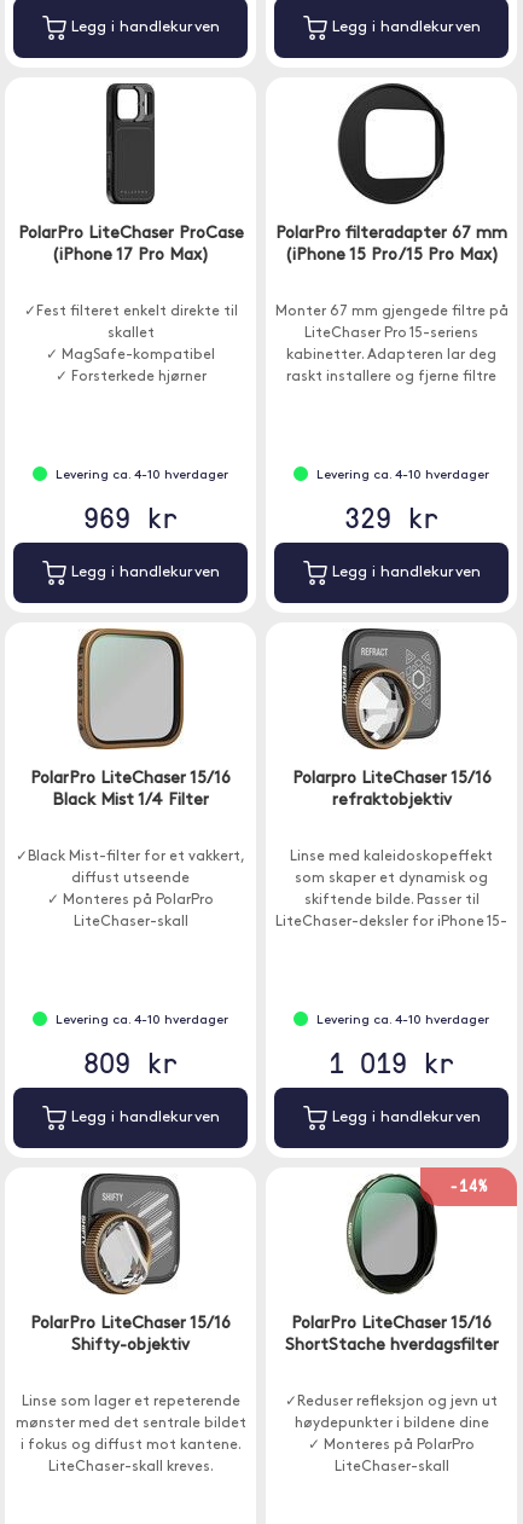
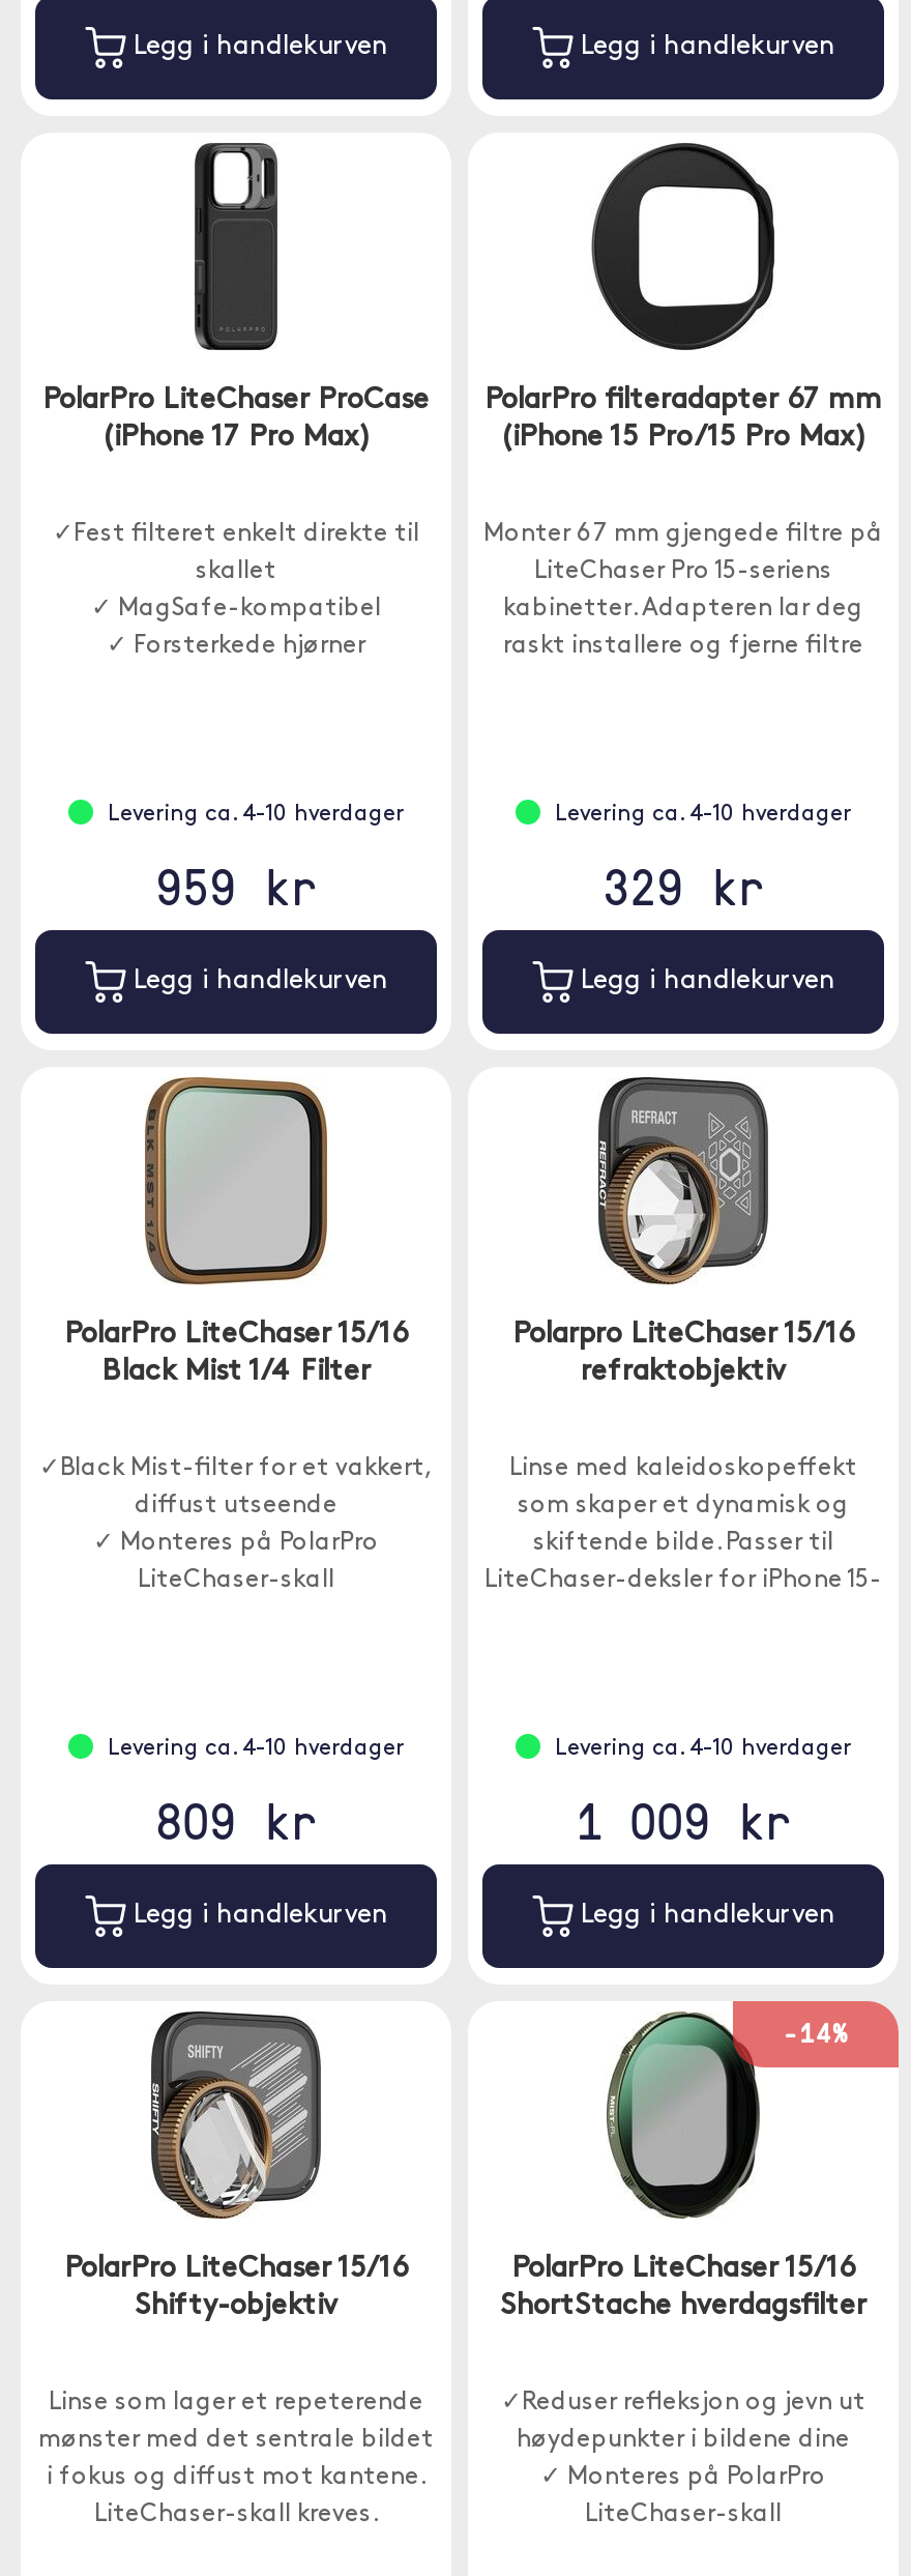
[83,497,178,537] 969 kr -> [155,851,317,920] 959 kr
[329,1042,454,1082] 1 019 kr -> [576,1786,791,1854] 1 009 kr

